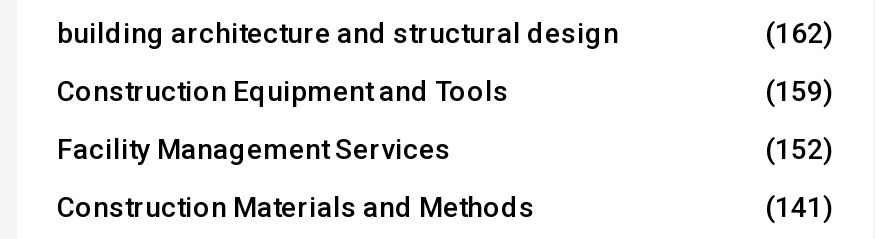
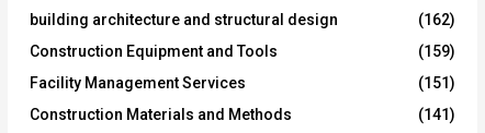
[765,132,833,164] (152) -> [418,74,455,91] (151)

